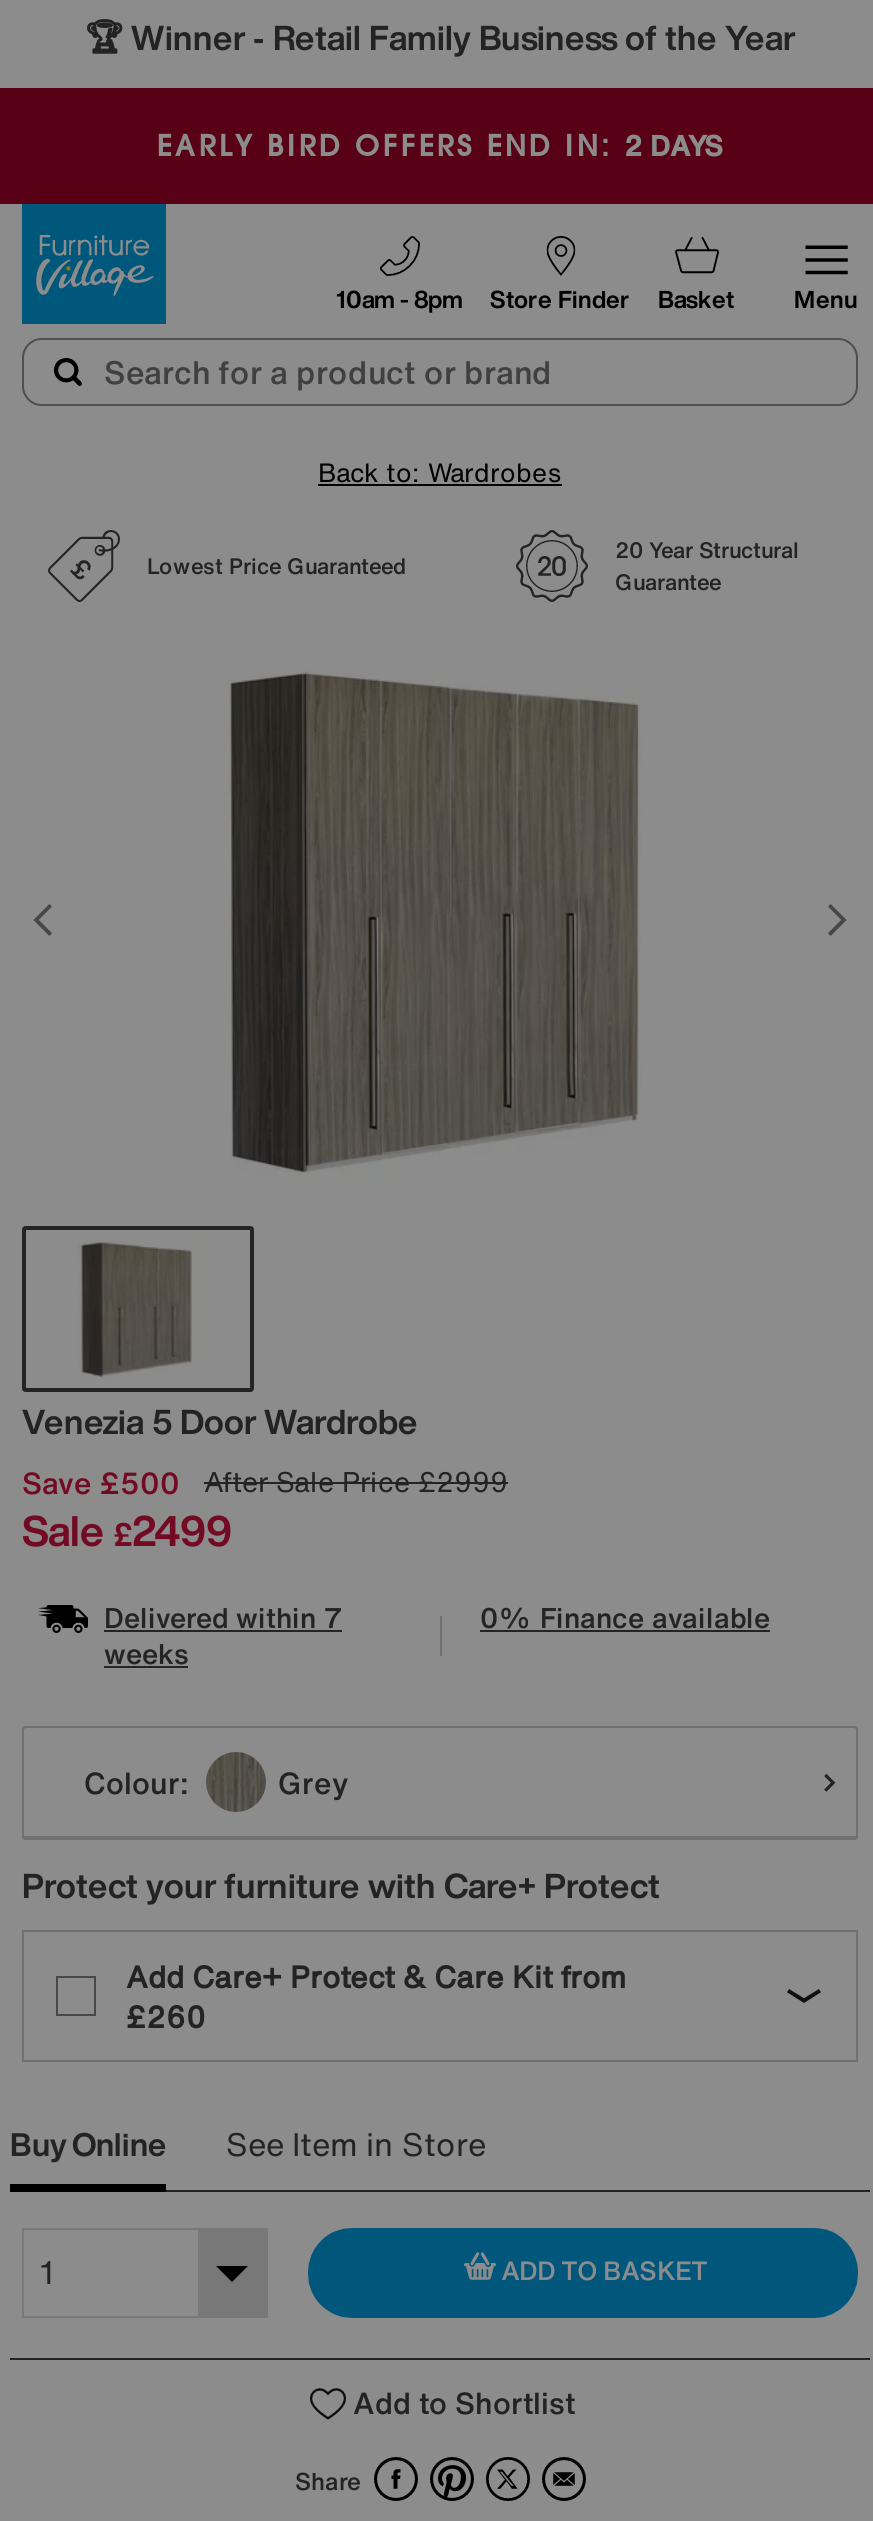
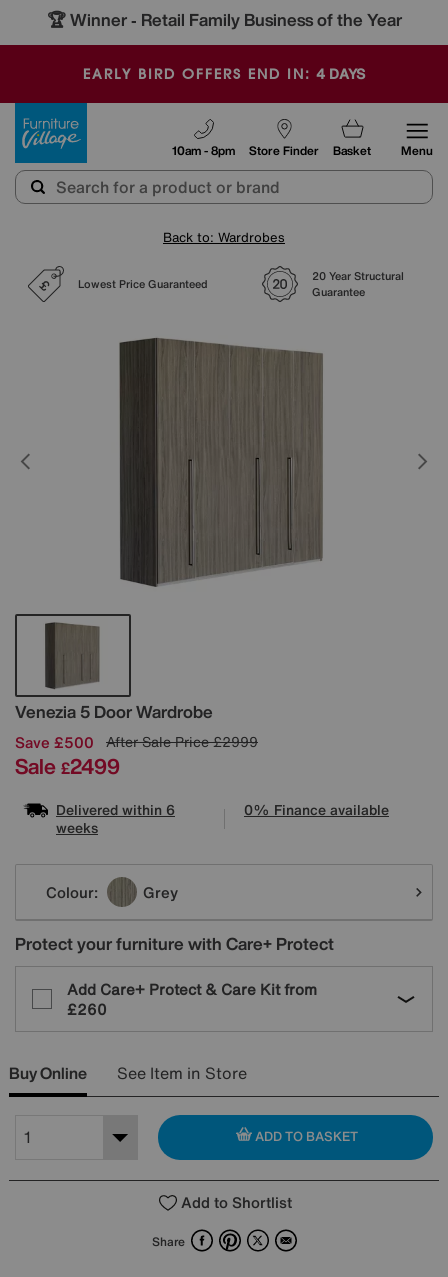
[158,124,722,166] EARLY BIRD OFFERS END IN: 2 DAYS -> [83,63,365,84] EARLY BIRD OFFERS END IN: 4 DAYS
[104,1596,342,1638] Delivered within 7 -> [56,799,175,820] Delivered within 6

